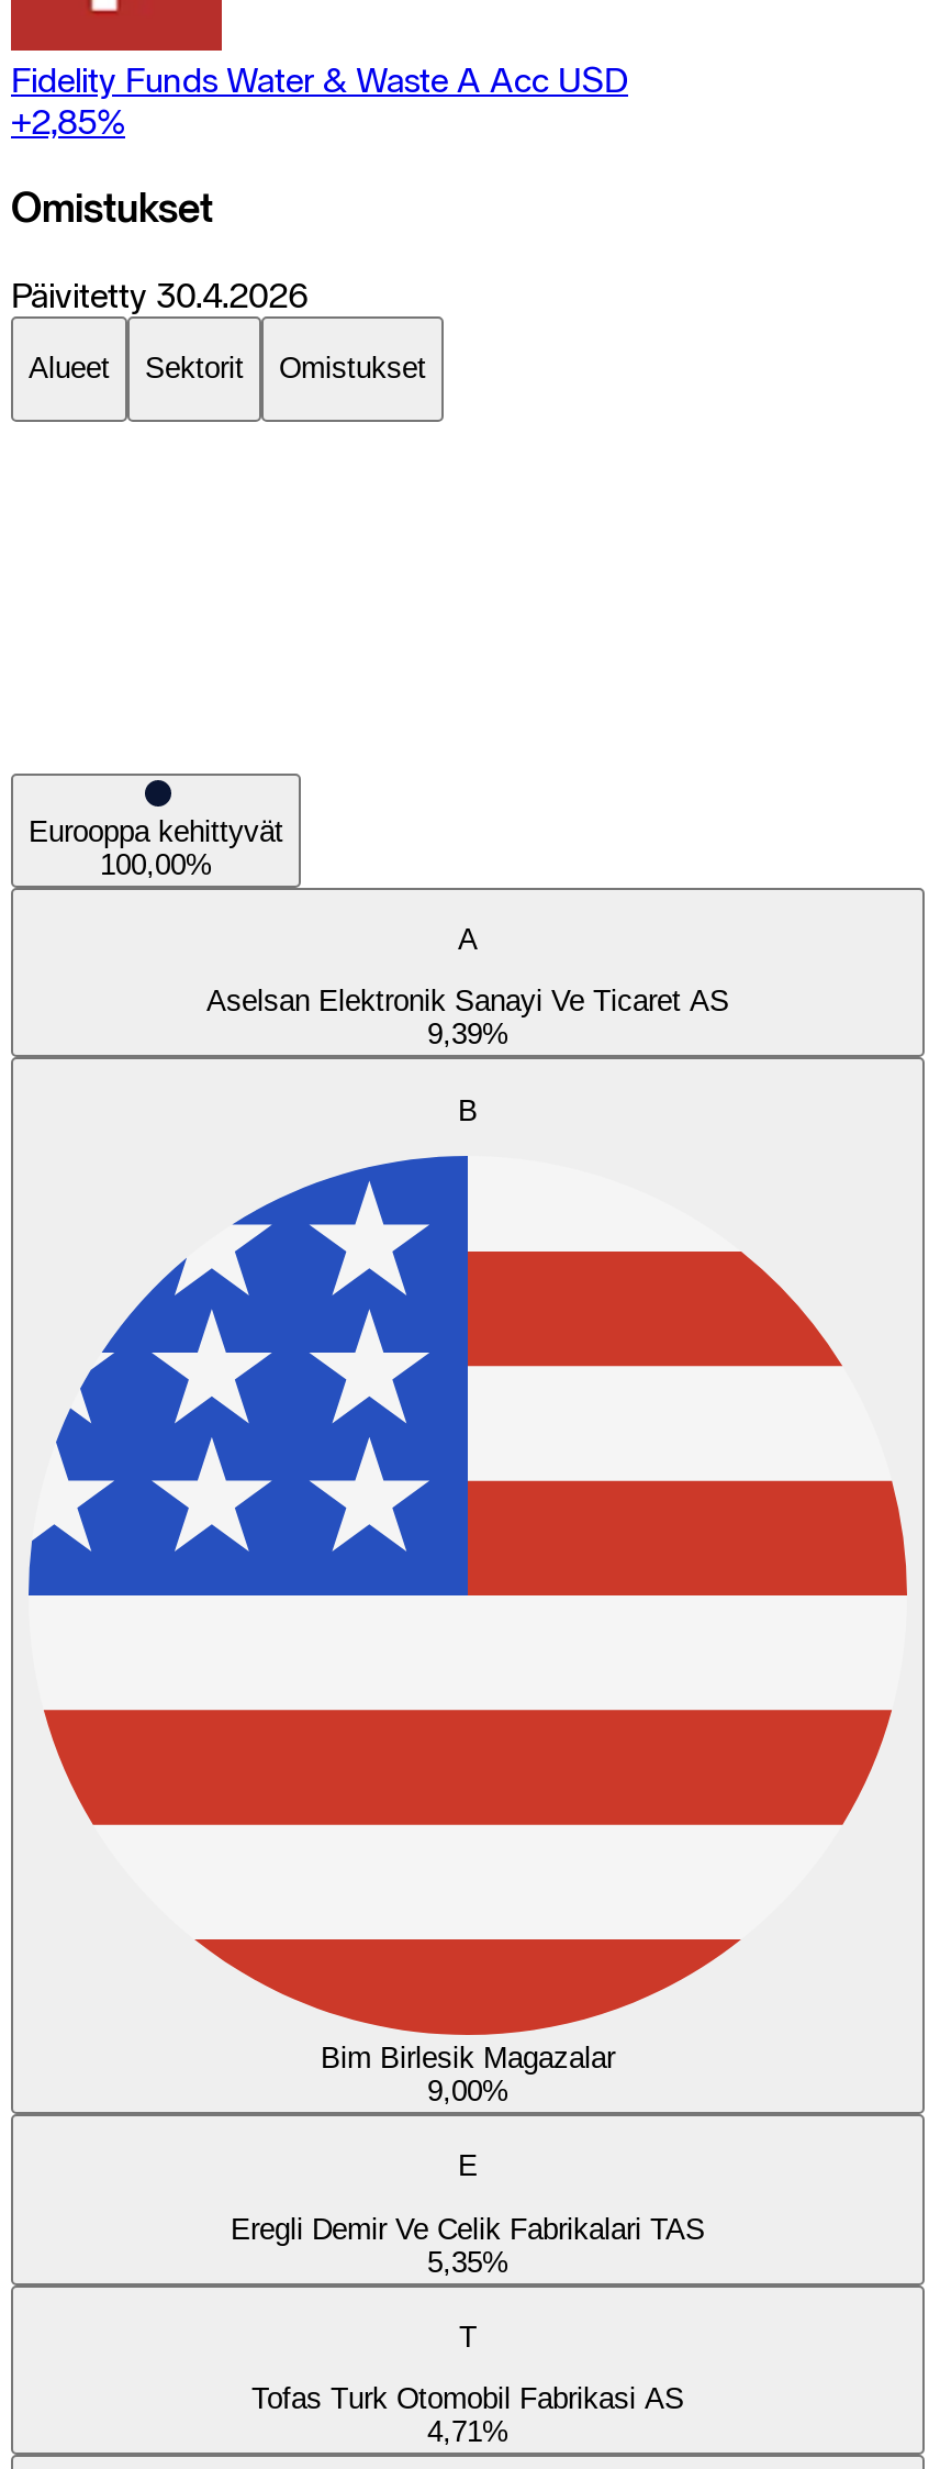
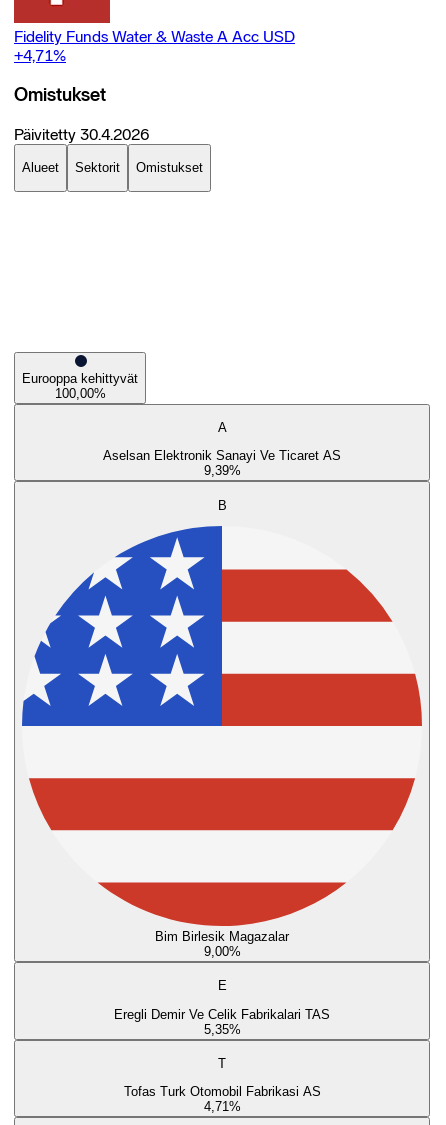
[11,100,125,142] +2,85% -> [14,45,66,64] +4,71%

